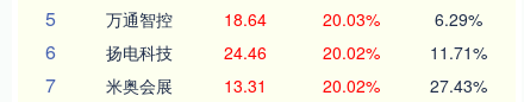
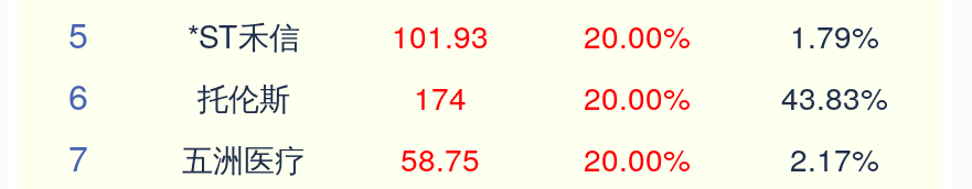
[106,7,482,31] 万通智控 | 18.64 | 20.03% | 6.29% -> [188,13,878,57] *ST禾信 | 101.93 | 20.00% | 1.79%
[106,40,486,64] 扬电科技 | 24.46 | 20.02% | 11.71% -> [197,75,887,118] 托伦斯 | 174 | 20.00% | 43.83%
[106,73,486,97] 米奥会展 | 13.31 | 20.02% | 27.43% -> [182,136,878,180] 五洲医疗 | 58.75 | 20.00% | 2.17%

